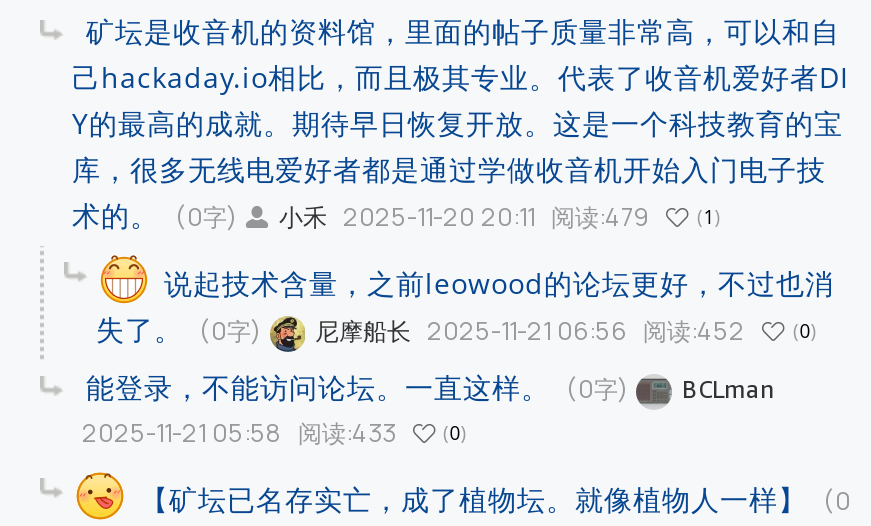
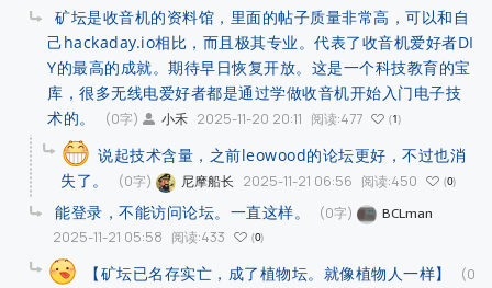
[72,196,714,234] 术的。 (0字) 小禾 2025-11-20 20:11 阅读:479 1 -> [47,107,397,128] 术的。 (0字) 小禾 2025-11-20 20:11 阅读:477 1
[315,314,745,348] 尼摩船长 2025-11-21 06:56 阅读:452 -> [181,172,417,191] 尼摩船长 2025-11-21 06:56 阅读:450

